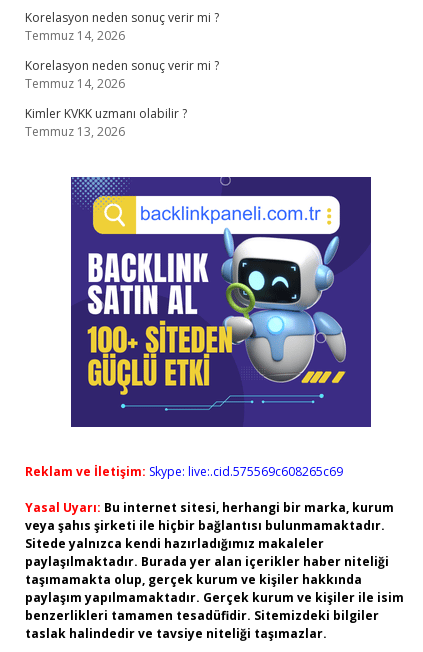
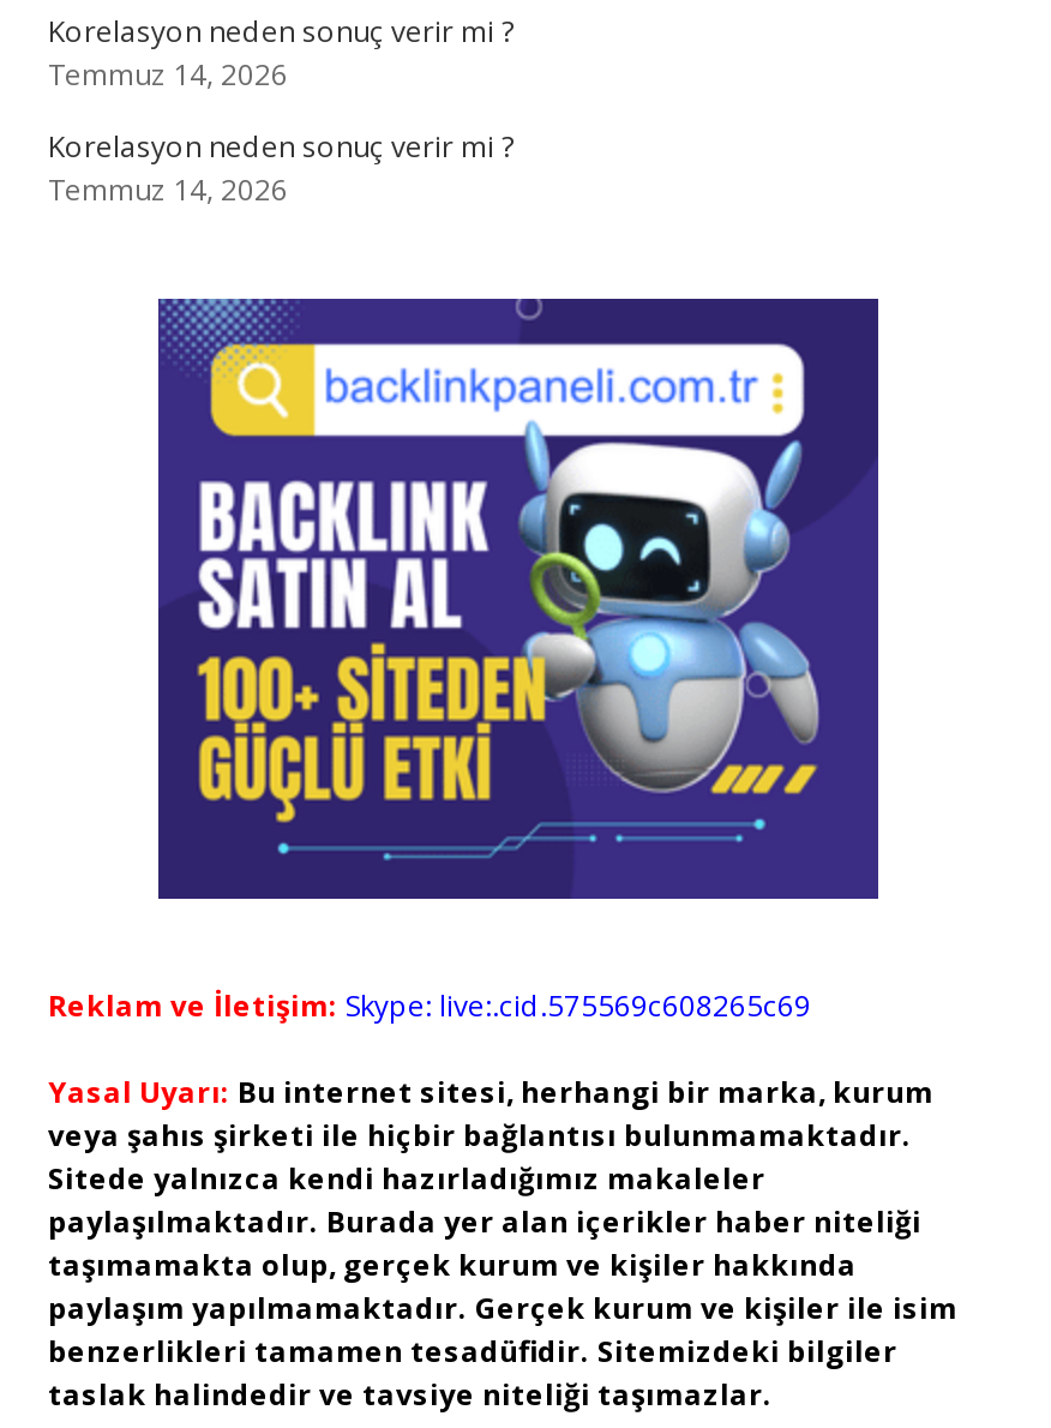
[25,105,187,140] Kimler KVKK uzmanı olabilir ? | Temmuz 13, 2026 -> none

